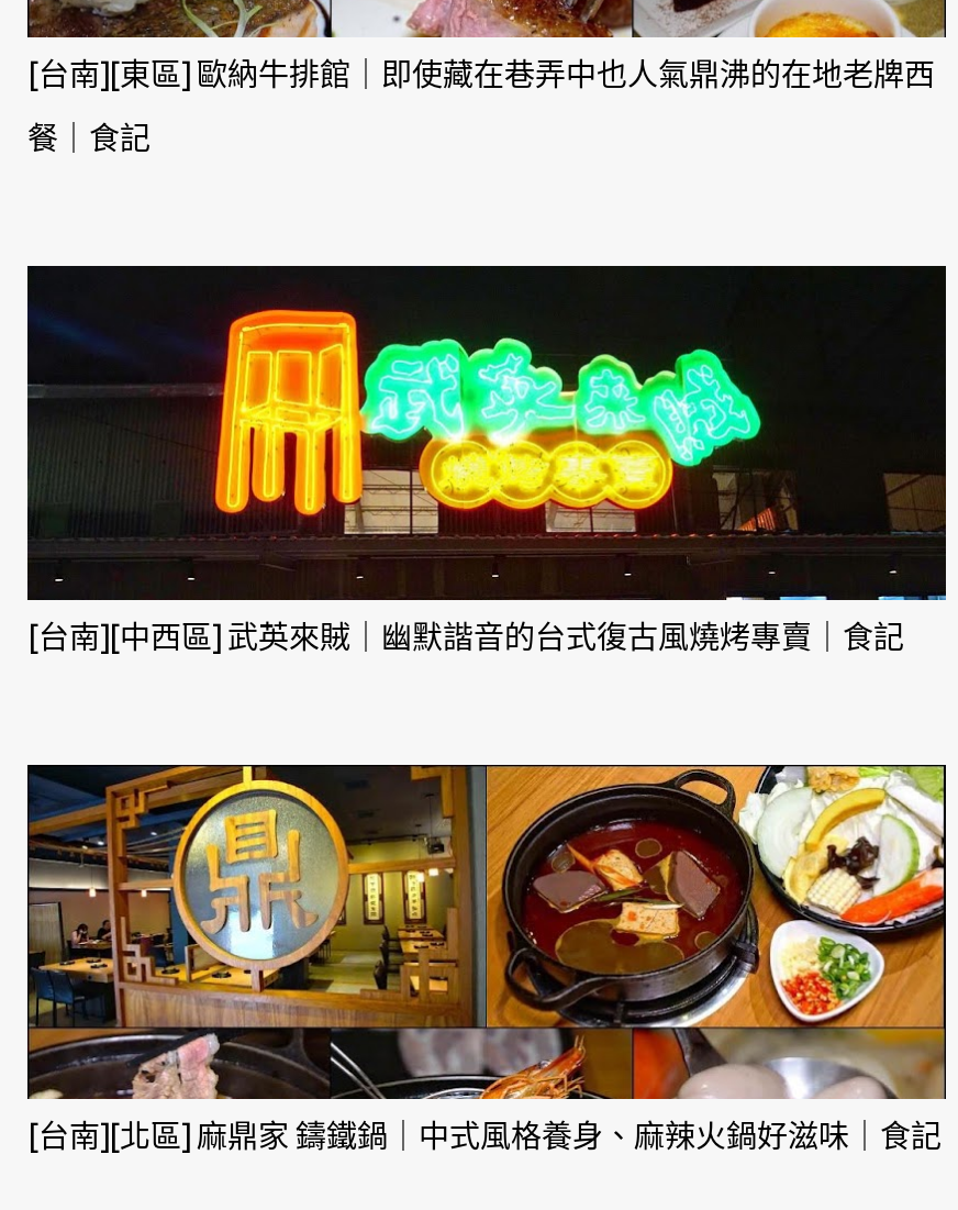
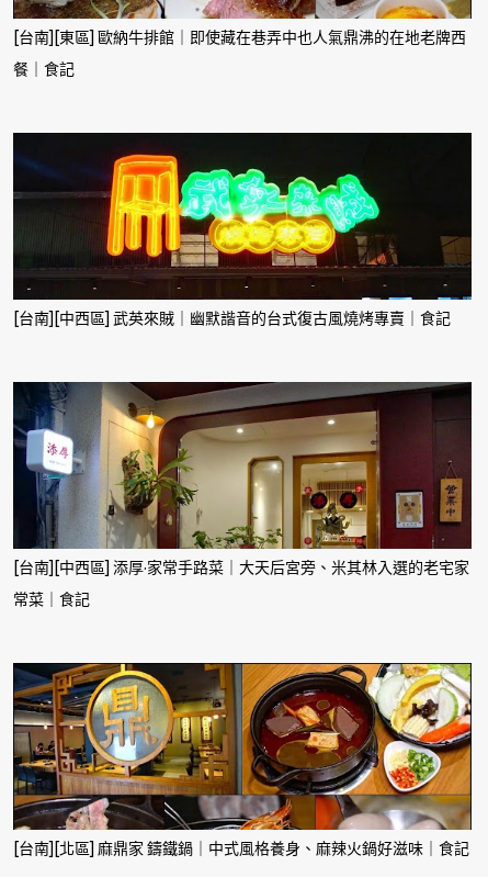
none -> [13,382,472,608] [image] | [台南][中西區] 添厚·家常手路菜｜大天后宮旁、米其林入選的老宅家 | 常菜｜食記

